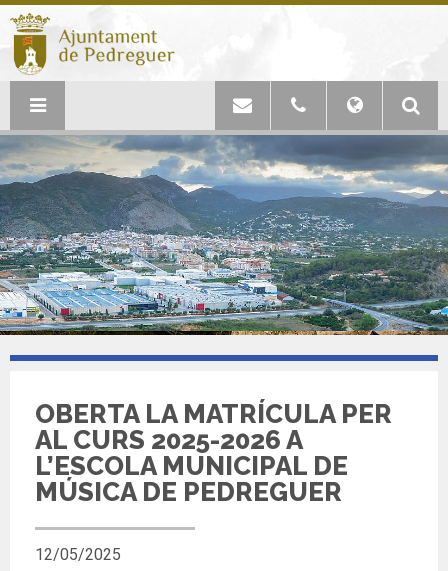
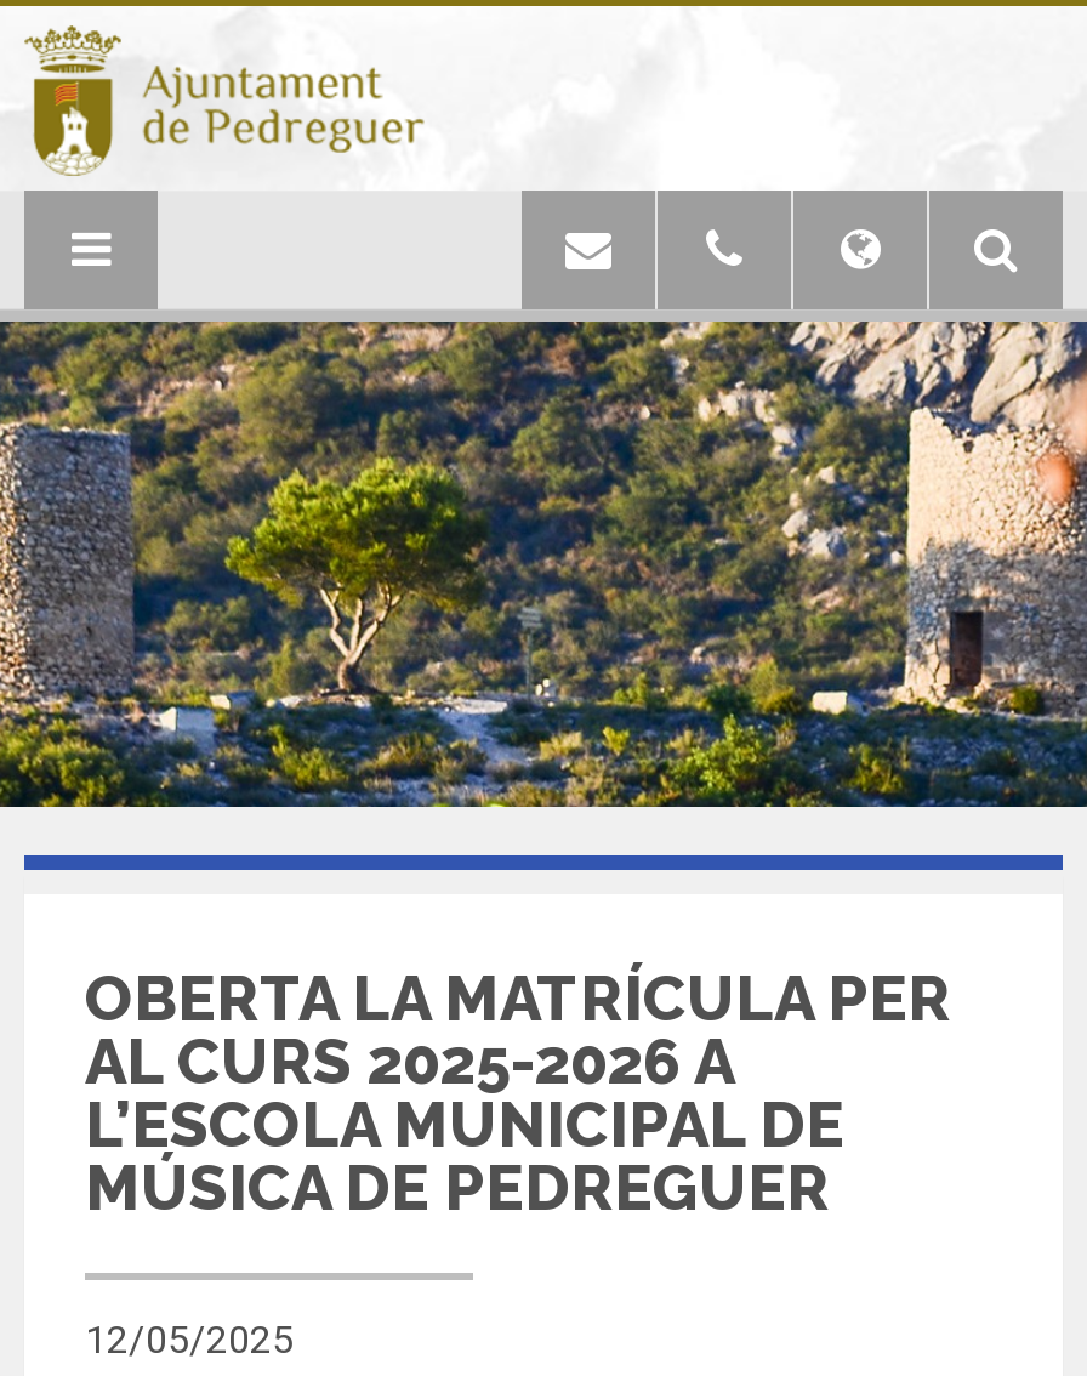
[3,134,445,336] [image] -> [7,319,1080,809] [image]

